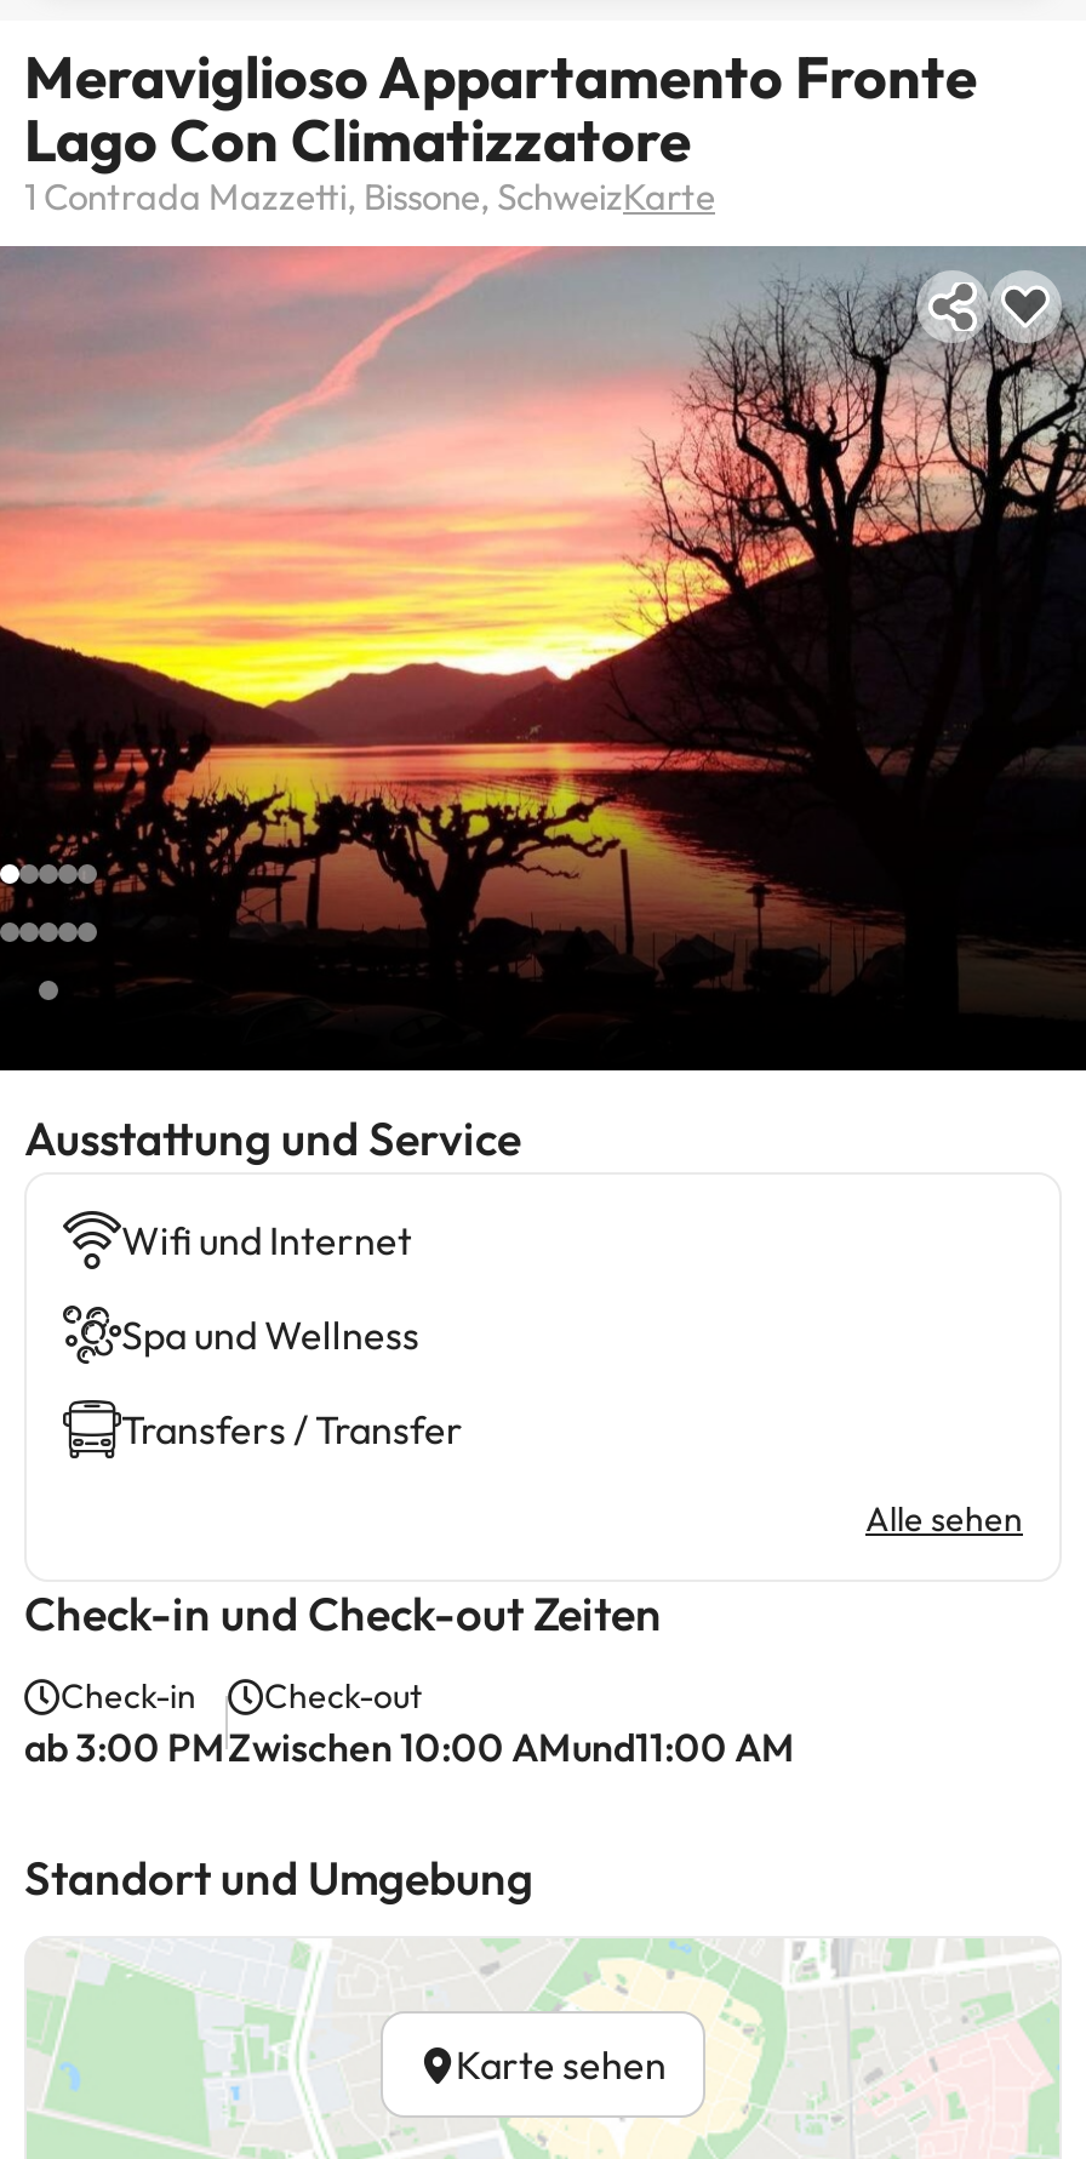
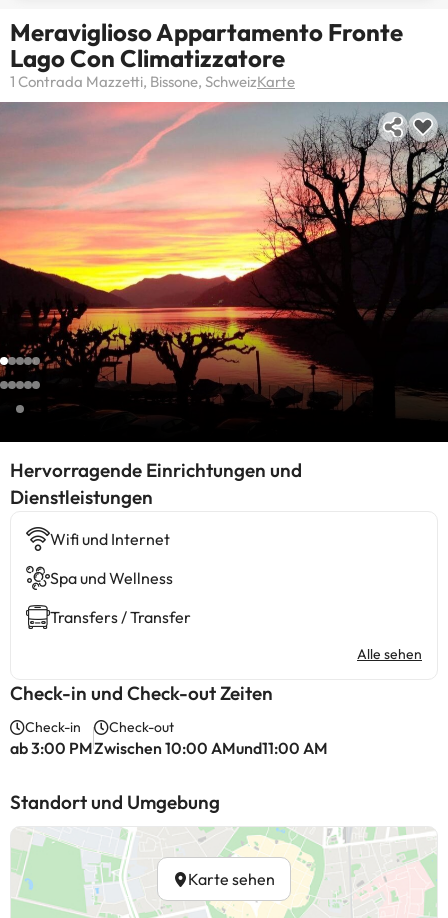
[24,1109,521,1167] Ausstattung und Service -> [10,458,302,509] Hervorragende Einrichtungen und | Dienstleistungen

